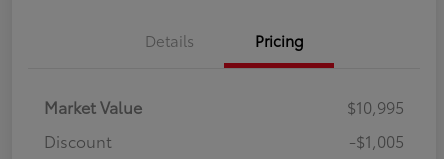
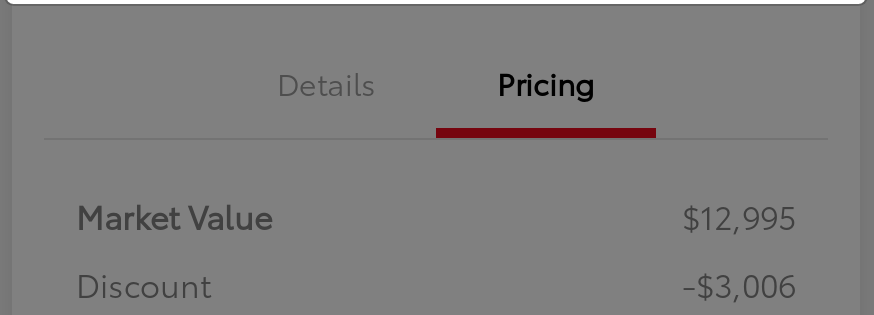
[347,95,404,118] $10,995 -> [682,192,796,238] $12,995
[349,129,404,152] -$1,005 -> [682,260,796,306] -$3,006

